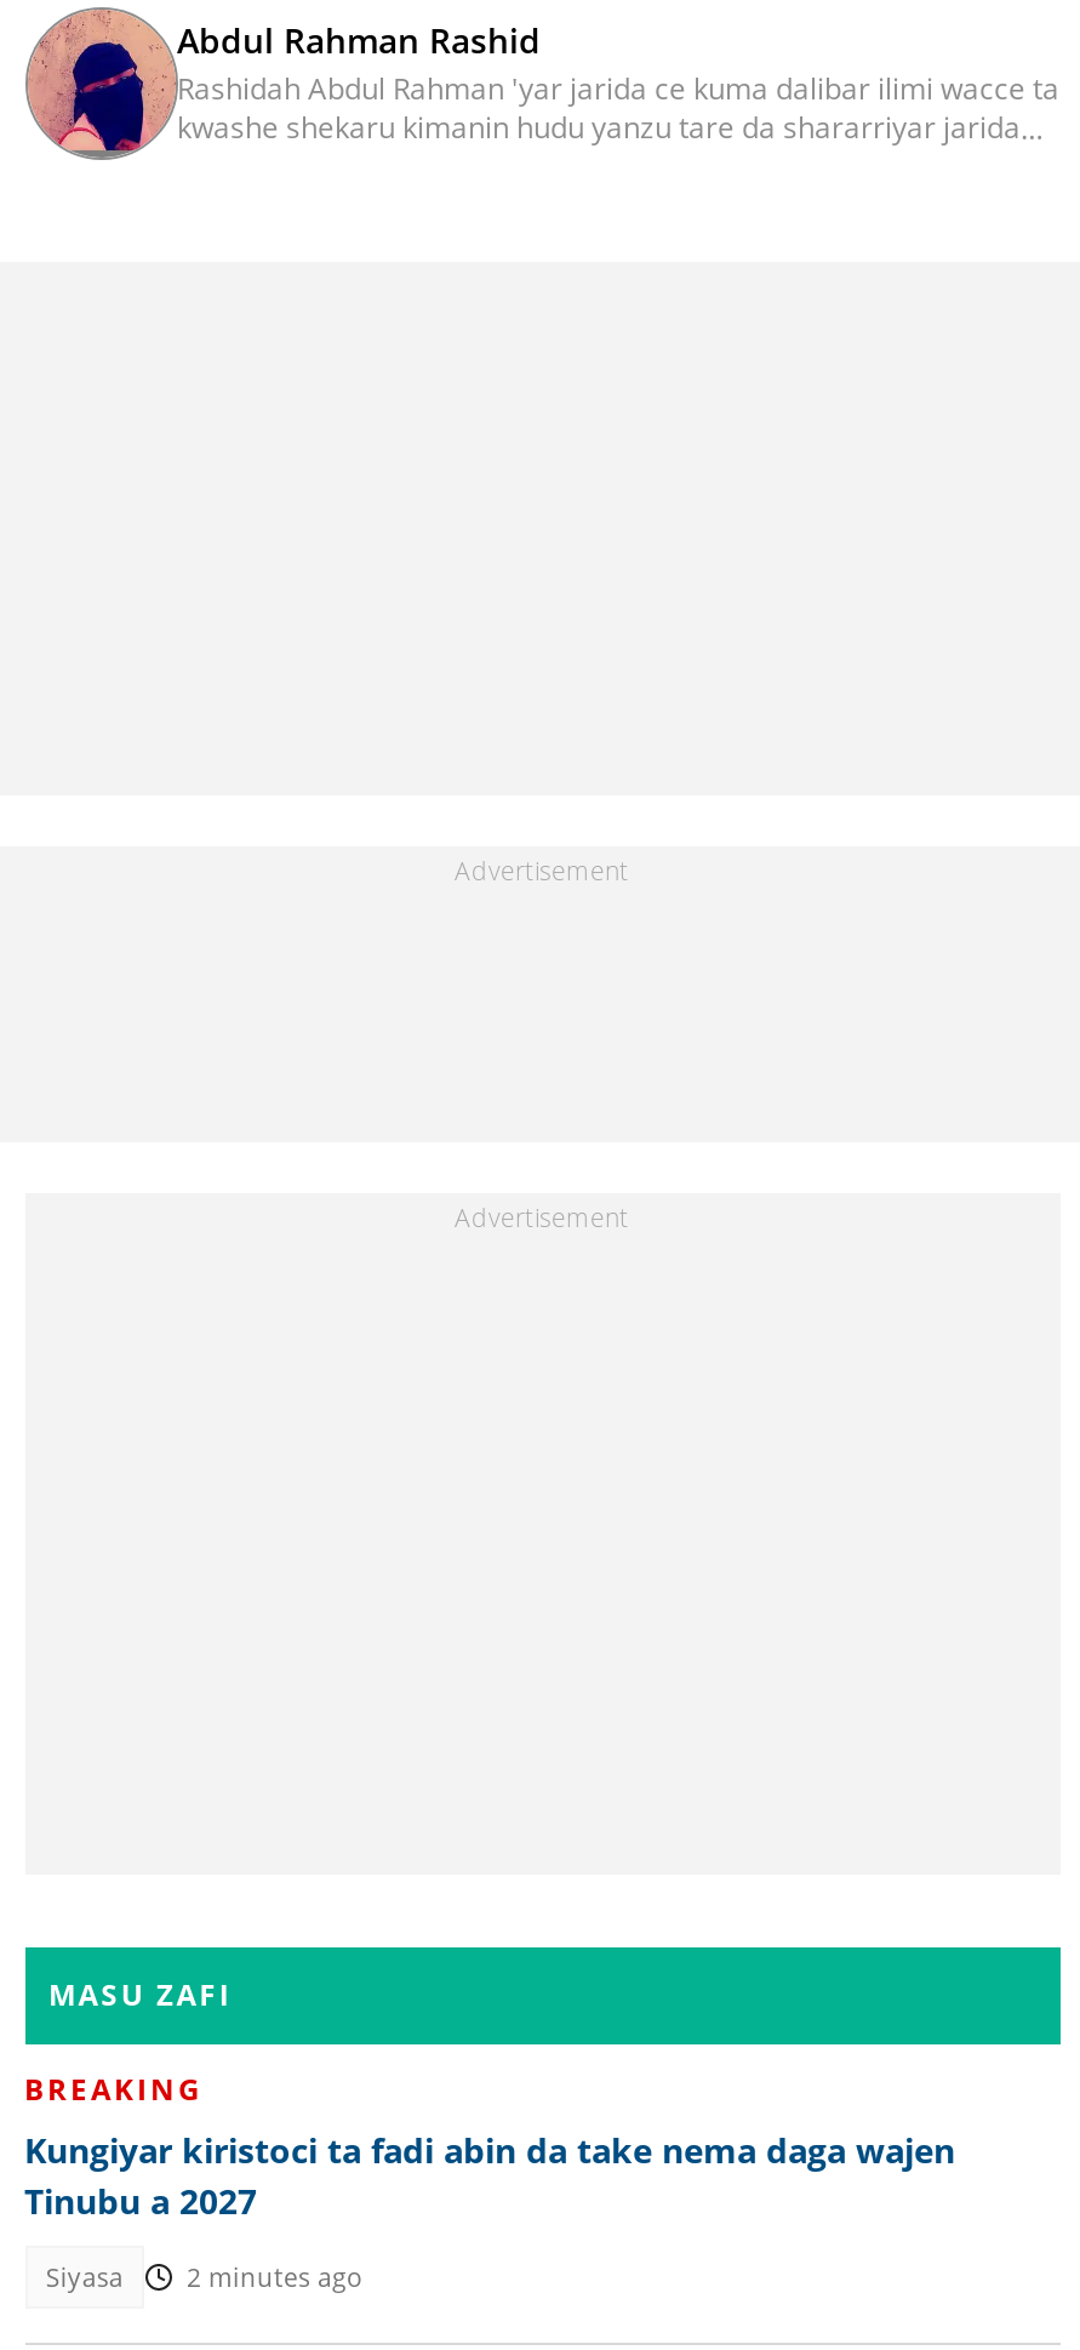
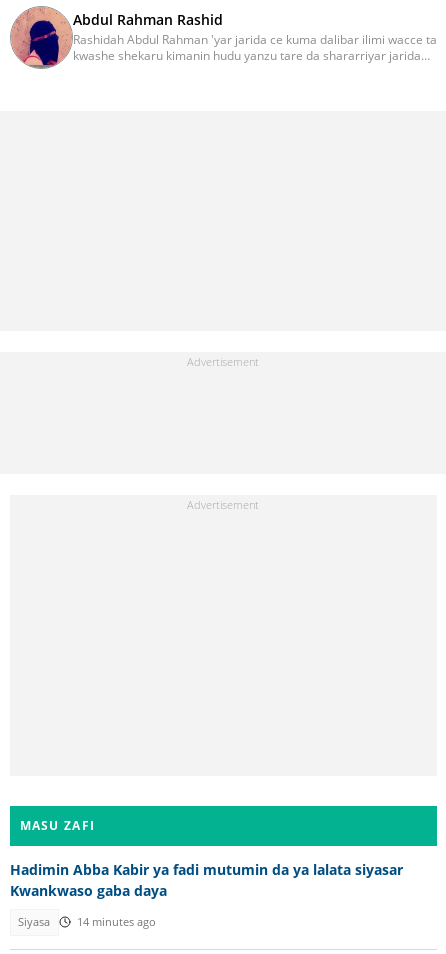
[24,2069,955,2224] BREAKING | Kungiyar kiristoci ta fadi abin da take nema daga wajen | Tinubu a 2027 -> [9,860,402,900] Hadimin Abba Kabir ya fadi mutumin da ya lalata siyasar | Kwankwaso gaba daya
[46,2261,364,2294] Siyasa 2 minutes ago -> [18,915,155,929] Siyasa 14 minutes ago

